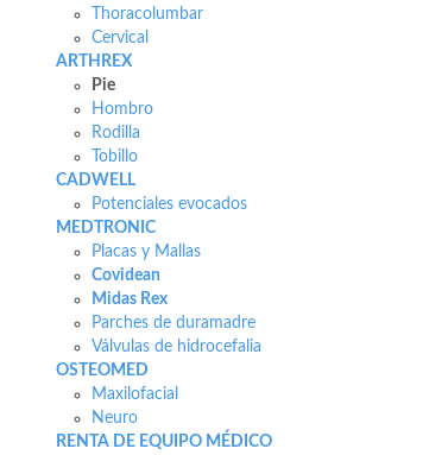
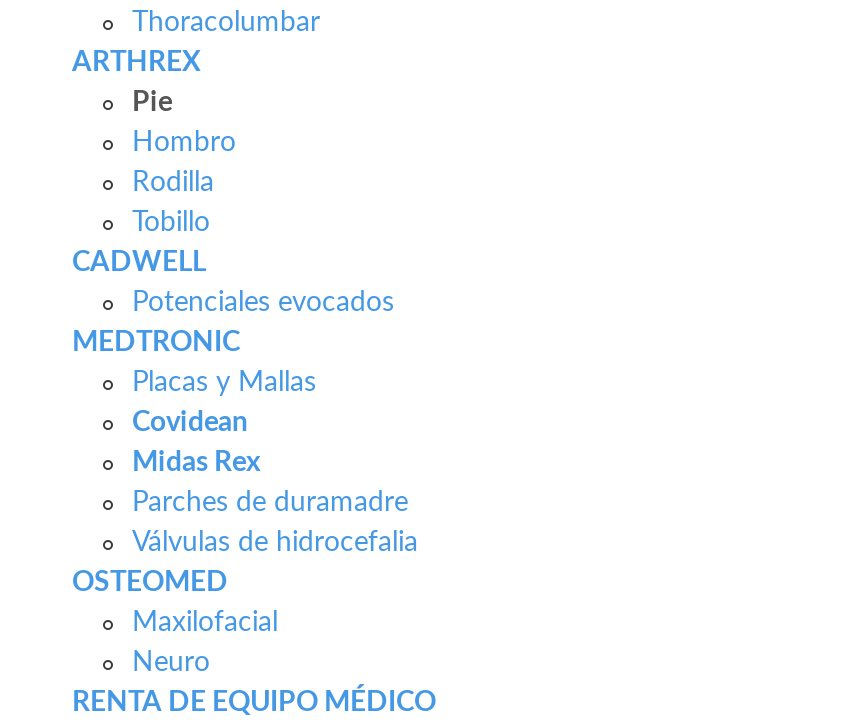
[92,29,149,46] Cervical -> none

